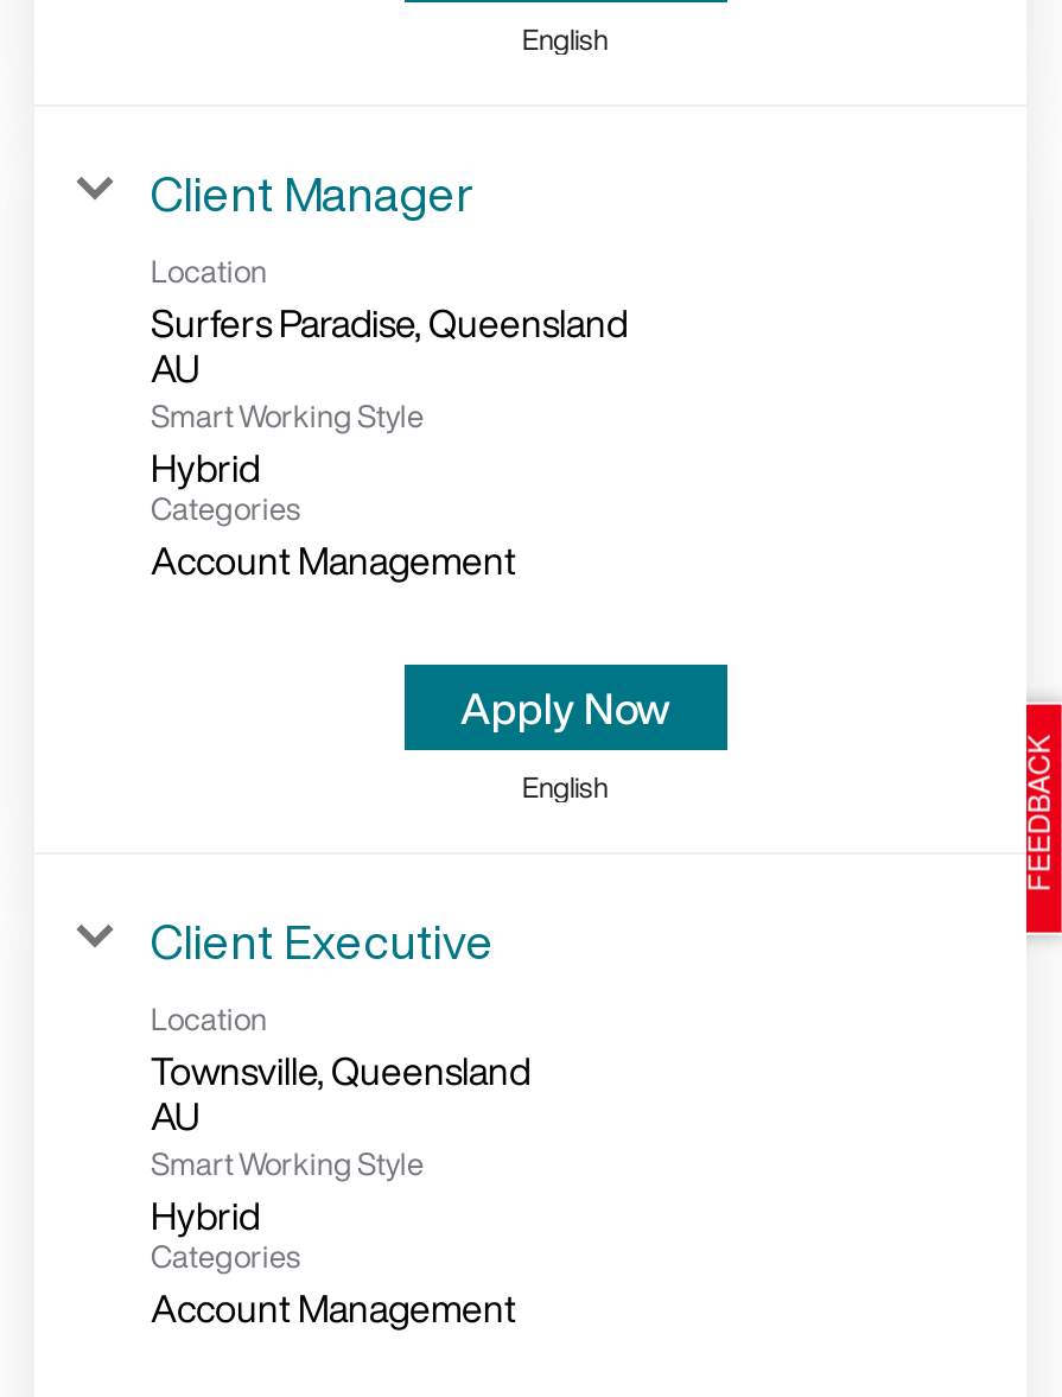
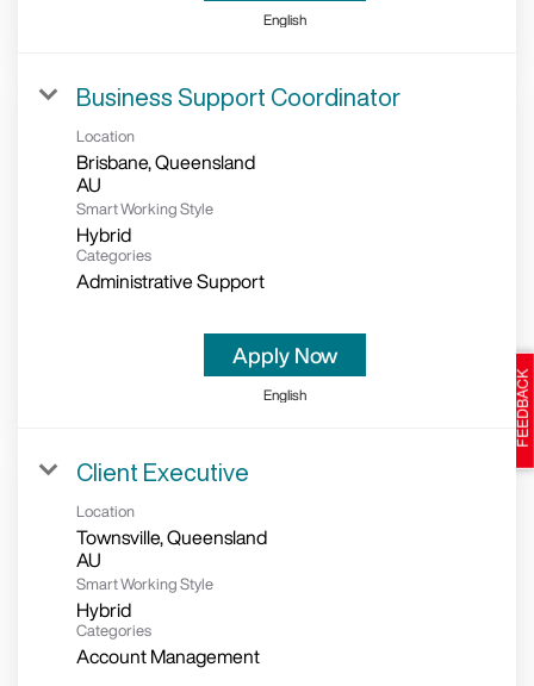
[151,159,473,228] Client Manager -> [76,80,401,114] Business Support Coordinator
[151,295,628,352] Surfers Paradise, Queensland -> [76,148,255,176] Brisbane, Queensland
[151,532,516,589] Account Management -> [76,267,265,295] Administrative Support

